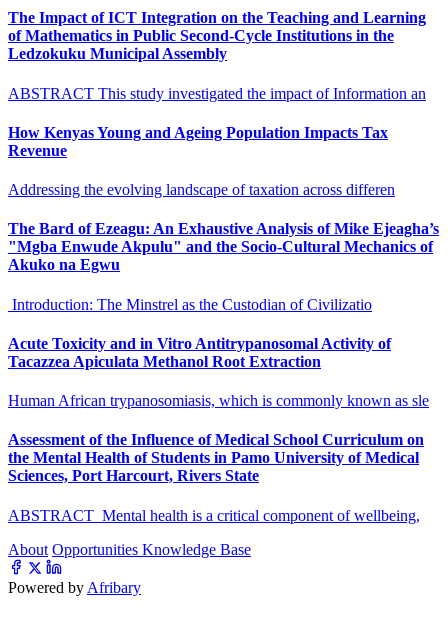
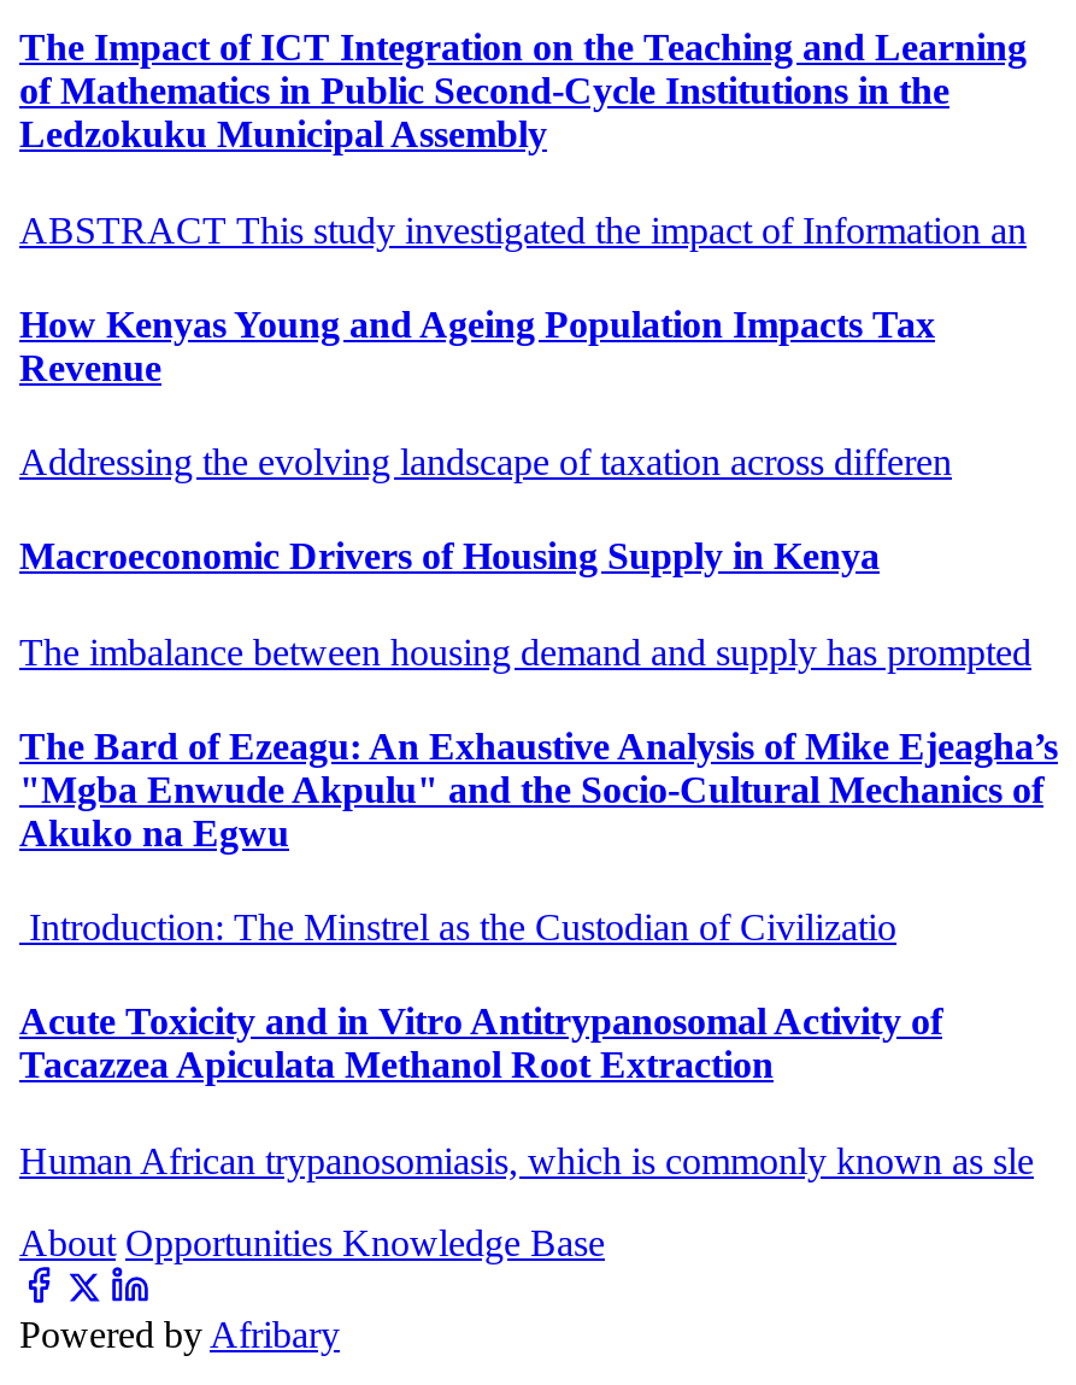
none -> [19,536,1031,672] Macroeconomic Drivers of Housing Supply in Kenya | The imbalance between housing demand and supply has prompted
moved [8,220,439,409] -> [19,725,1058,1181]: The Bard of Ezeagu: An Exhaustive Analysis of Mike Ejeagha’s | "Mgba Enwude Akpulu" and the Socio-Cultural Mechanics of | Akuko na Egwu | Introduction: The Minstrel as the Custodian of Civilizatio | Acute Toxicity and in Vitro Antitrypanosomal Activity of | Tacazzea Apiculata Methanol Root Extraction | Human African trypanosomiasis, which is commonly known as sle
[8,431,424,524] Assessment of the Influence of Medical School Curriculum on | the Mental Health of Students in Pamo University of Medical | Sciences, Port Harcourt, Rivers State | ABSTRACT Mental health is a critical component of wellbeing, -> none

